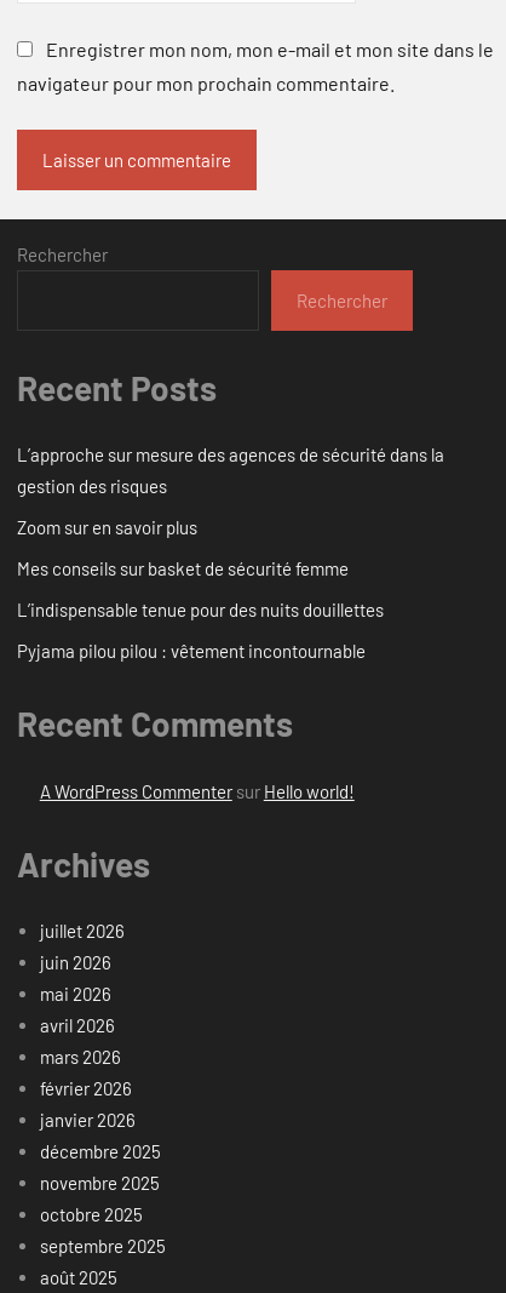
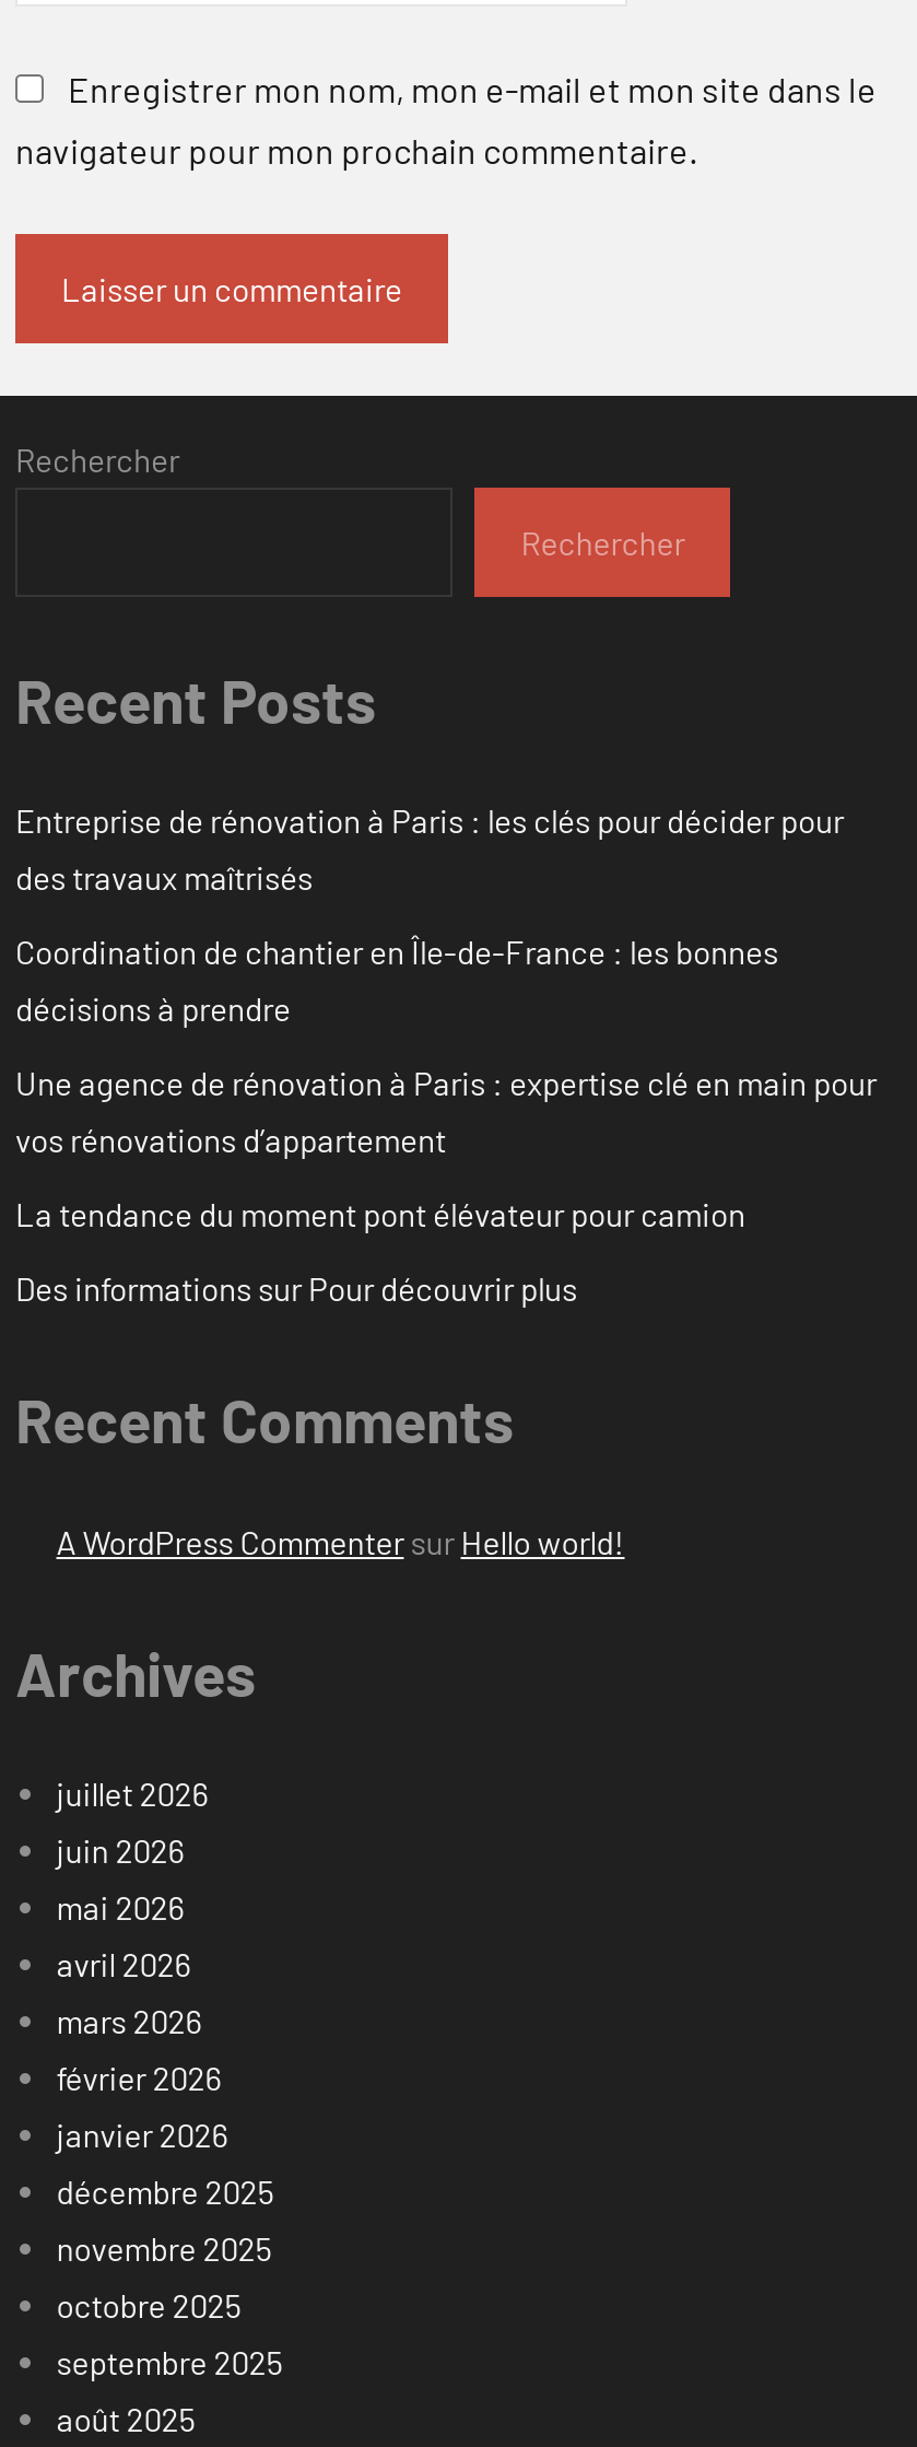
[17,444,444,497] L’approche sur mesure des agences de sécurité dans la | gestion des risques -> [15,801,844,897] Entreprise de rénovation à Paris : les clés pour décider pour | des travaux maîtrisés
[17,517,197,538] Zoom sur en savoir plus -> [15,932,778,1028] Coordination de chantier en Île-de-France : les bonnes | décisions à prendre
[17,558,349,580] Mes conseils sur basket de sécurité femme -> [15,1063,877,1160] Une agence de rénovation à Paris : expertise clé en main pour | vos rénovations d’appartement
[17,599,384,621] L’indispensable tenue pour des nuits douillettes -> [15,1195,745,1234] La tendance du moment pont élévateur pour camion
[17,640,366,662] Pyjama pilou pilou : vêtement incontournable -> [15,1269,577,1308] Des informations sur Pour découvrir plus

